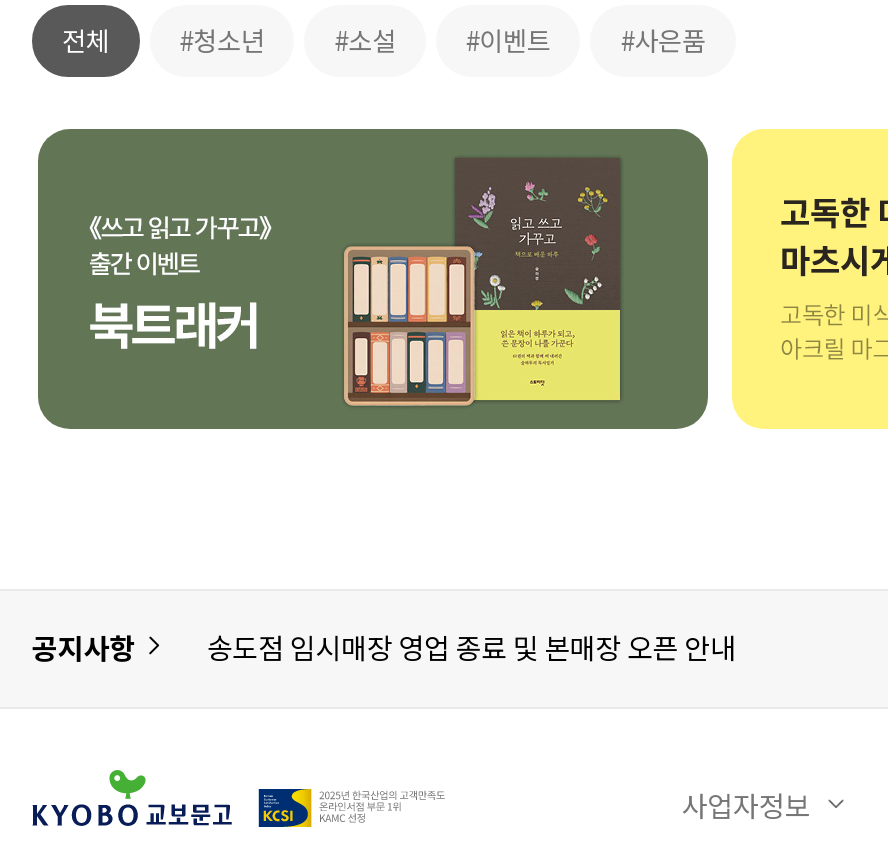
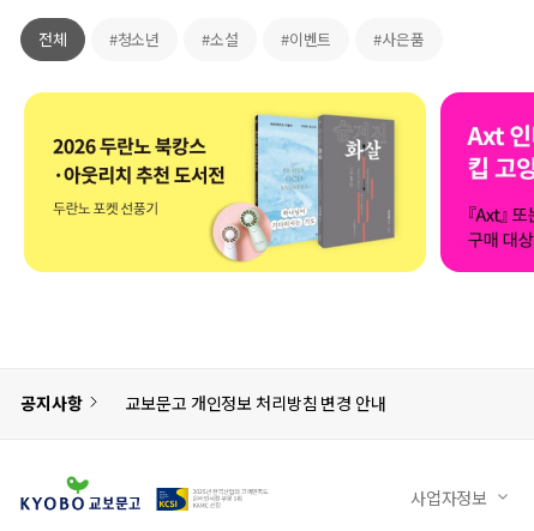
[36,127,710,431] [image] -> [23,91,427,273] [image]
[730,127,882,431] [image] -> [439,91,530,273] [image]
[207,634,736,666] 송도점 임시매장 영업 종료 및 본매장 오픈 안내 -> [125,395,386,414] 교보문고 개인정보 처리방침 변경 안내

